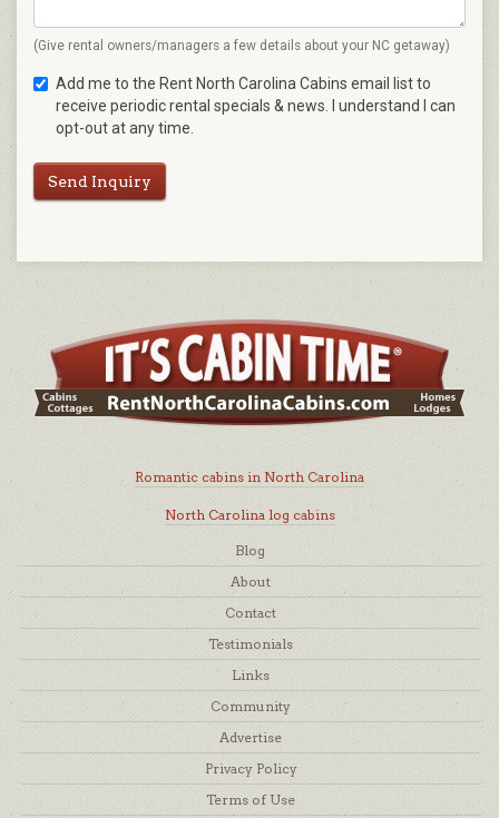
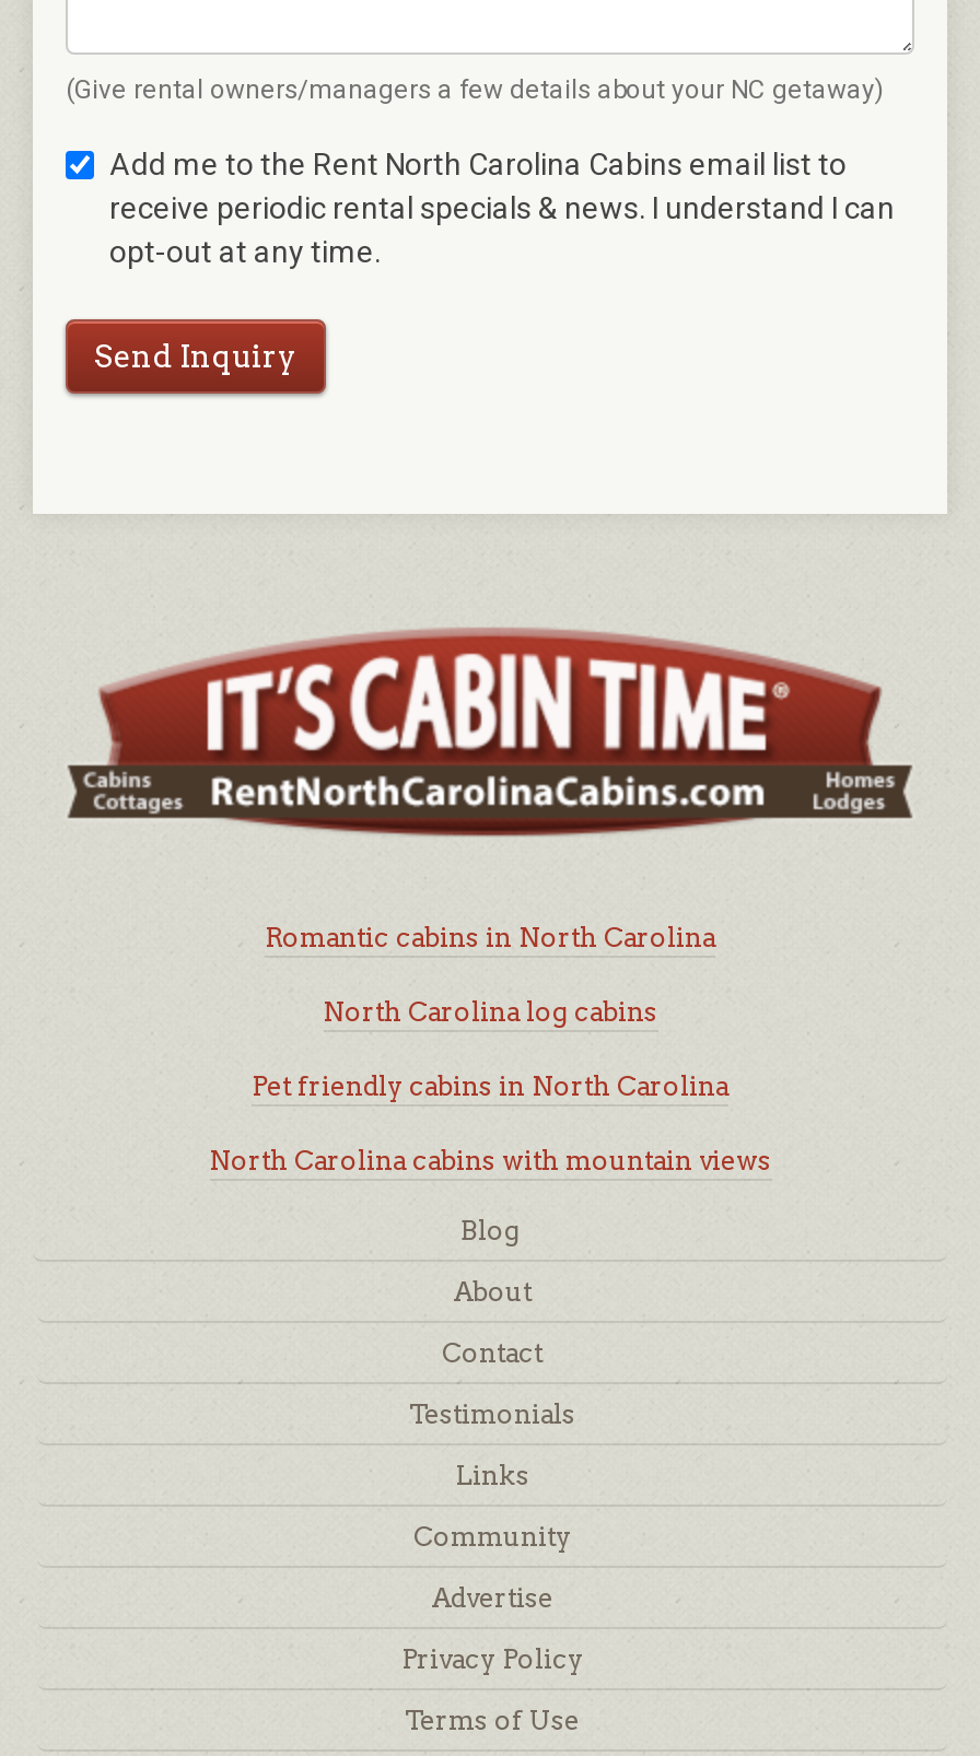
none -> [209,1069,771,1176] Pet friendly cabins in North Carolina | North Carolina cabins with mountain views

